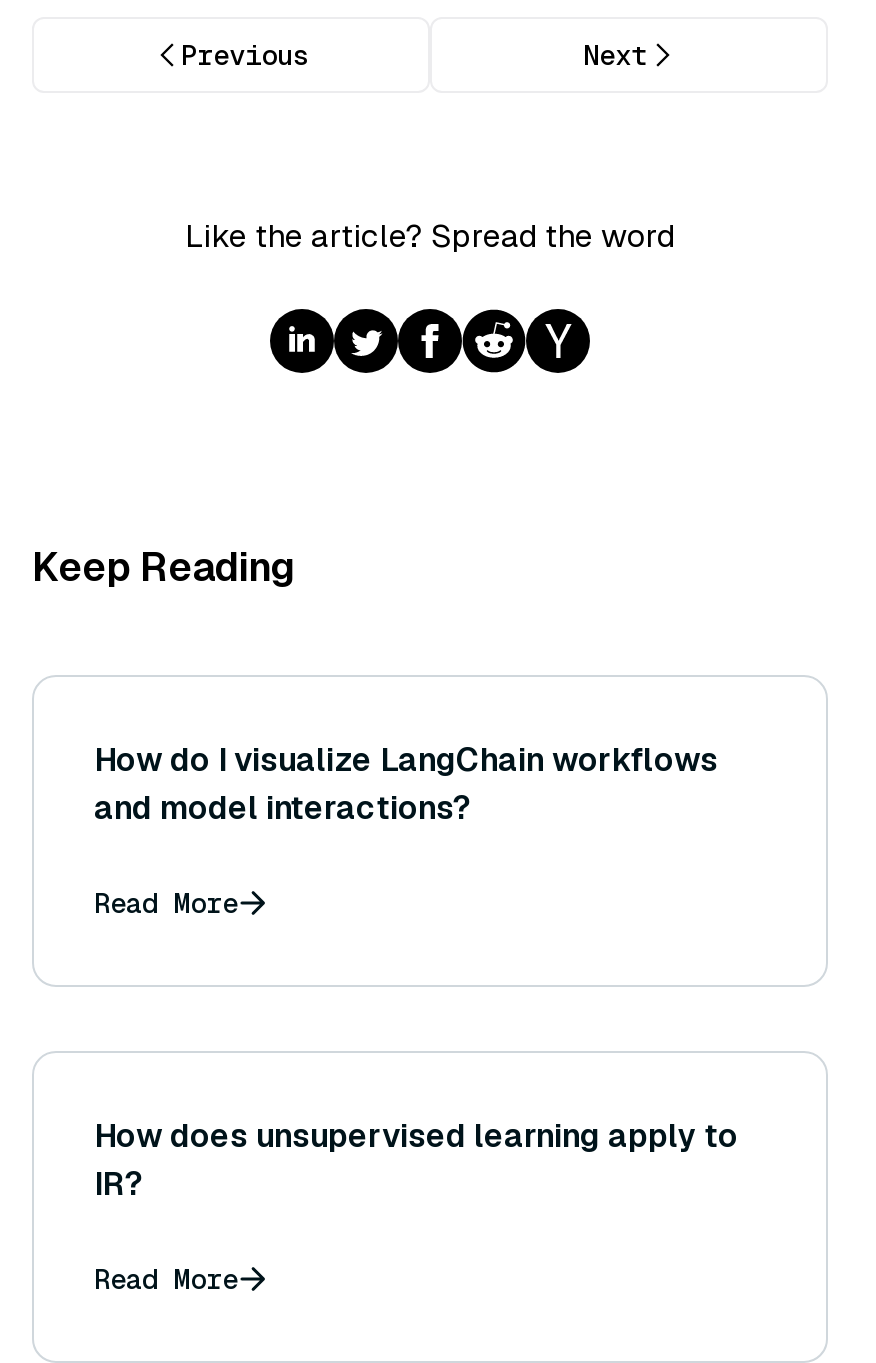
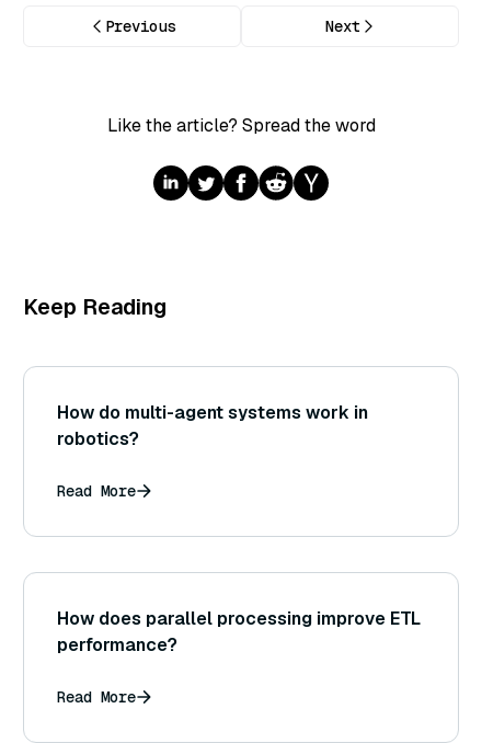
[94,740,718,830] How do I visualize LangChain workflows | and model interactions? -> [57,402,368,451] How do multi-agent systems work in | robotics?
[94,1116,738,1206] How does unsupervised learning apply to | IR? -> [57,608,421,657] How does parallel processing improve ETL | performance?

